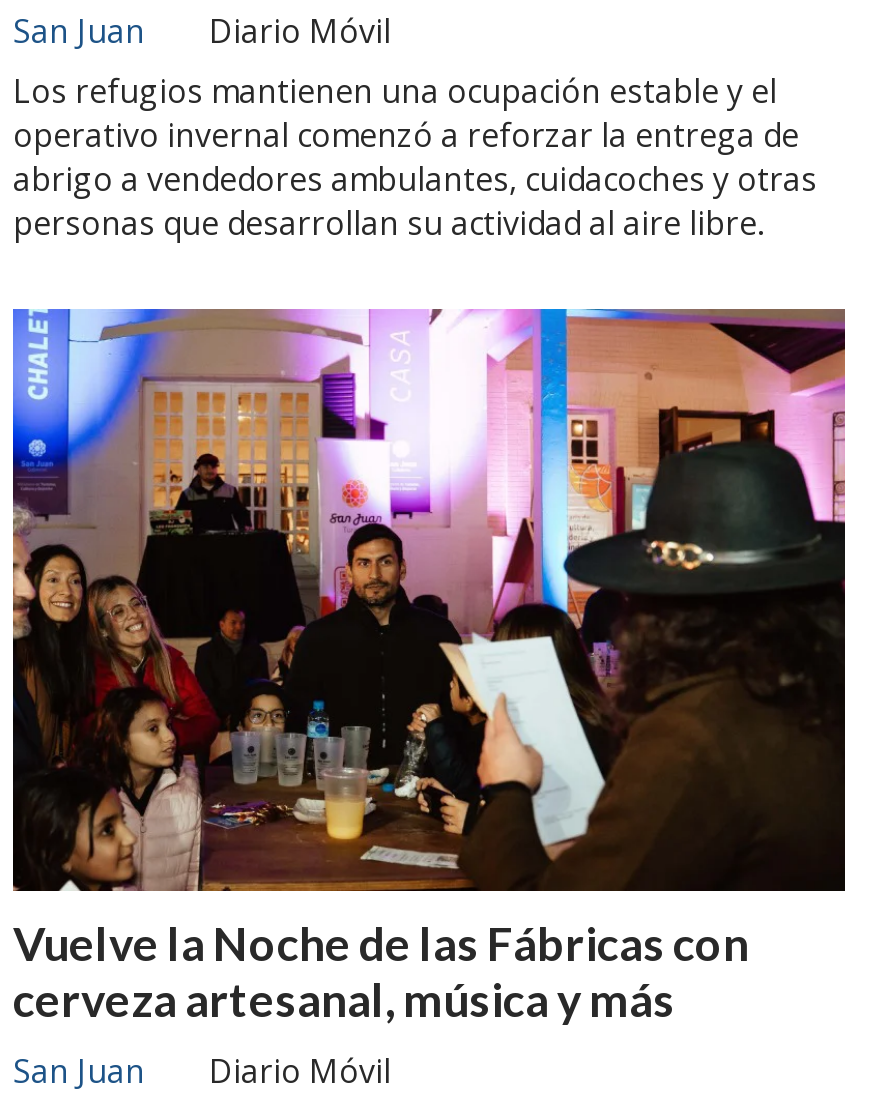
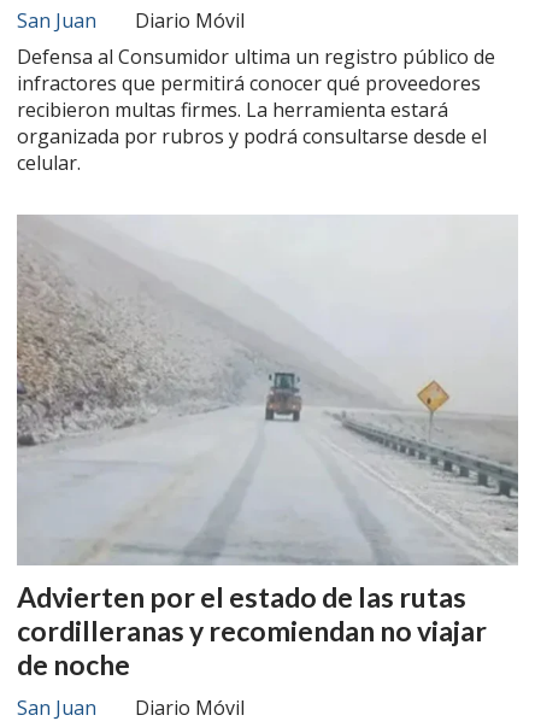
[13,69,817,245] Los refugios mantienen una ocupación estable y el | operativo invernal comenzó a reforzar la entrega de | abrigo a vendedores ambulantes, cuidacoches y otras | personas que desarrollan su actividad al aire libre. -> [17,44,495,176] Defensa al Consumidor ultima un registro público de | infractores que permitirá conocer qué proveedores | recibieron multas firmes. La herramienta estará | organizada por rubros y podrá consultarse desde el | celular.
[11,307,847,1027] [image] | Vuelve la Noche de las Fábricas con | cerveza artesanal, música y más -> [16,215,519,681] [image] | Advierten por el estado de las rutas | cordilleranas y recomiendan no viajar | de noche

